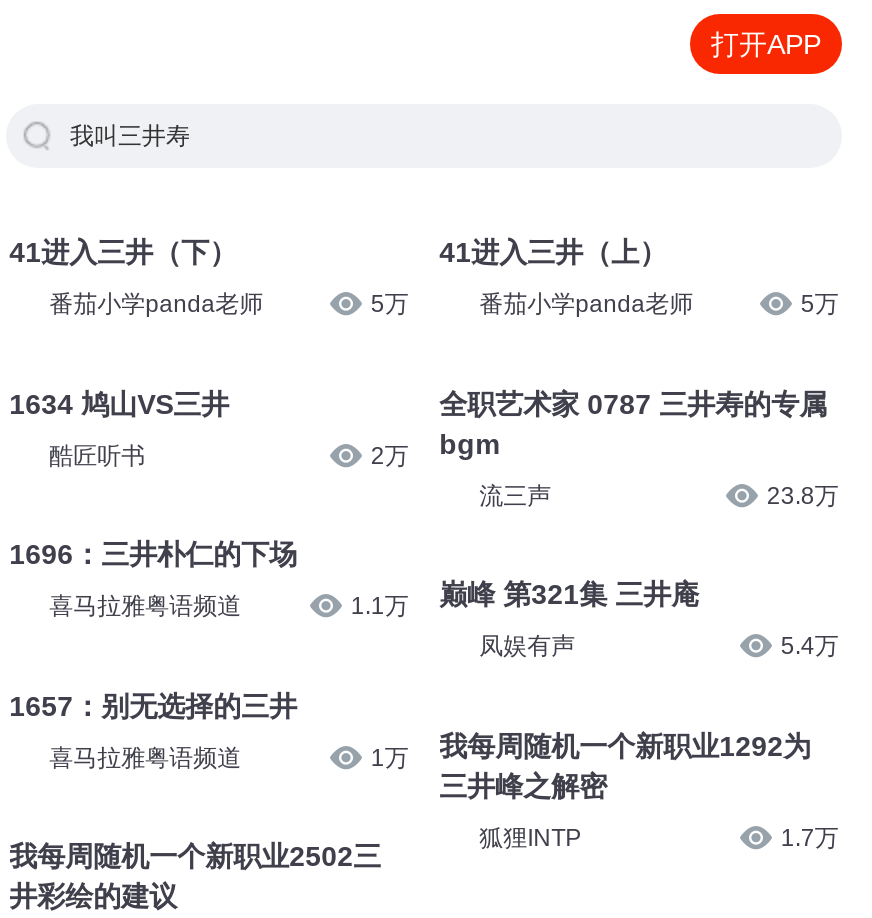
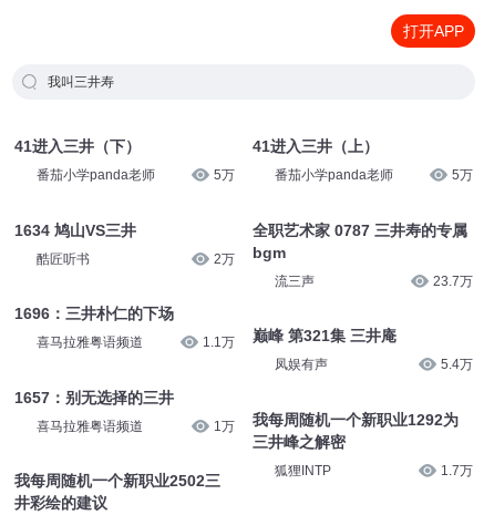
[767,481,839,509] 23.8万 -> [433,273,473,289] 23.7万

